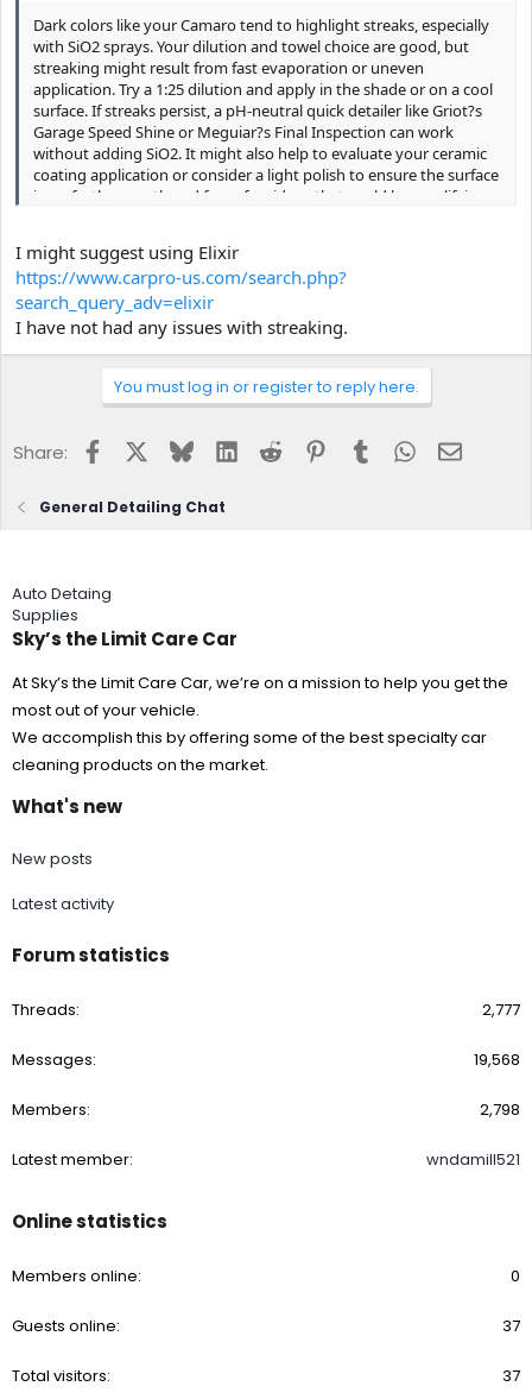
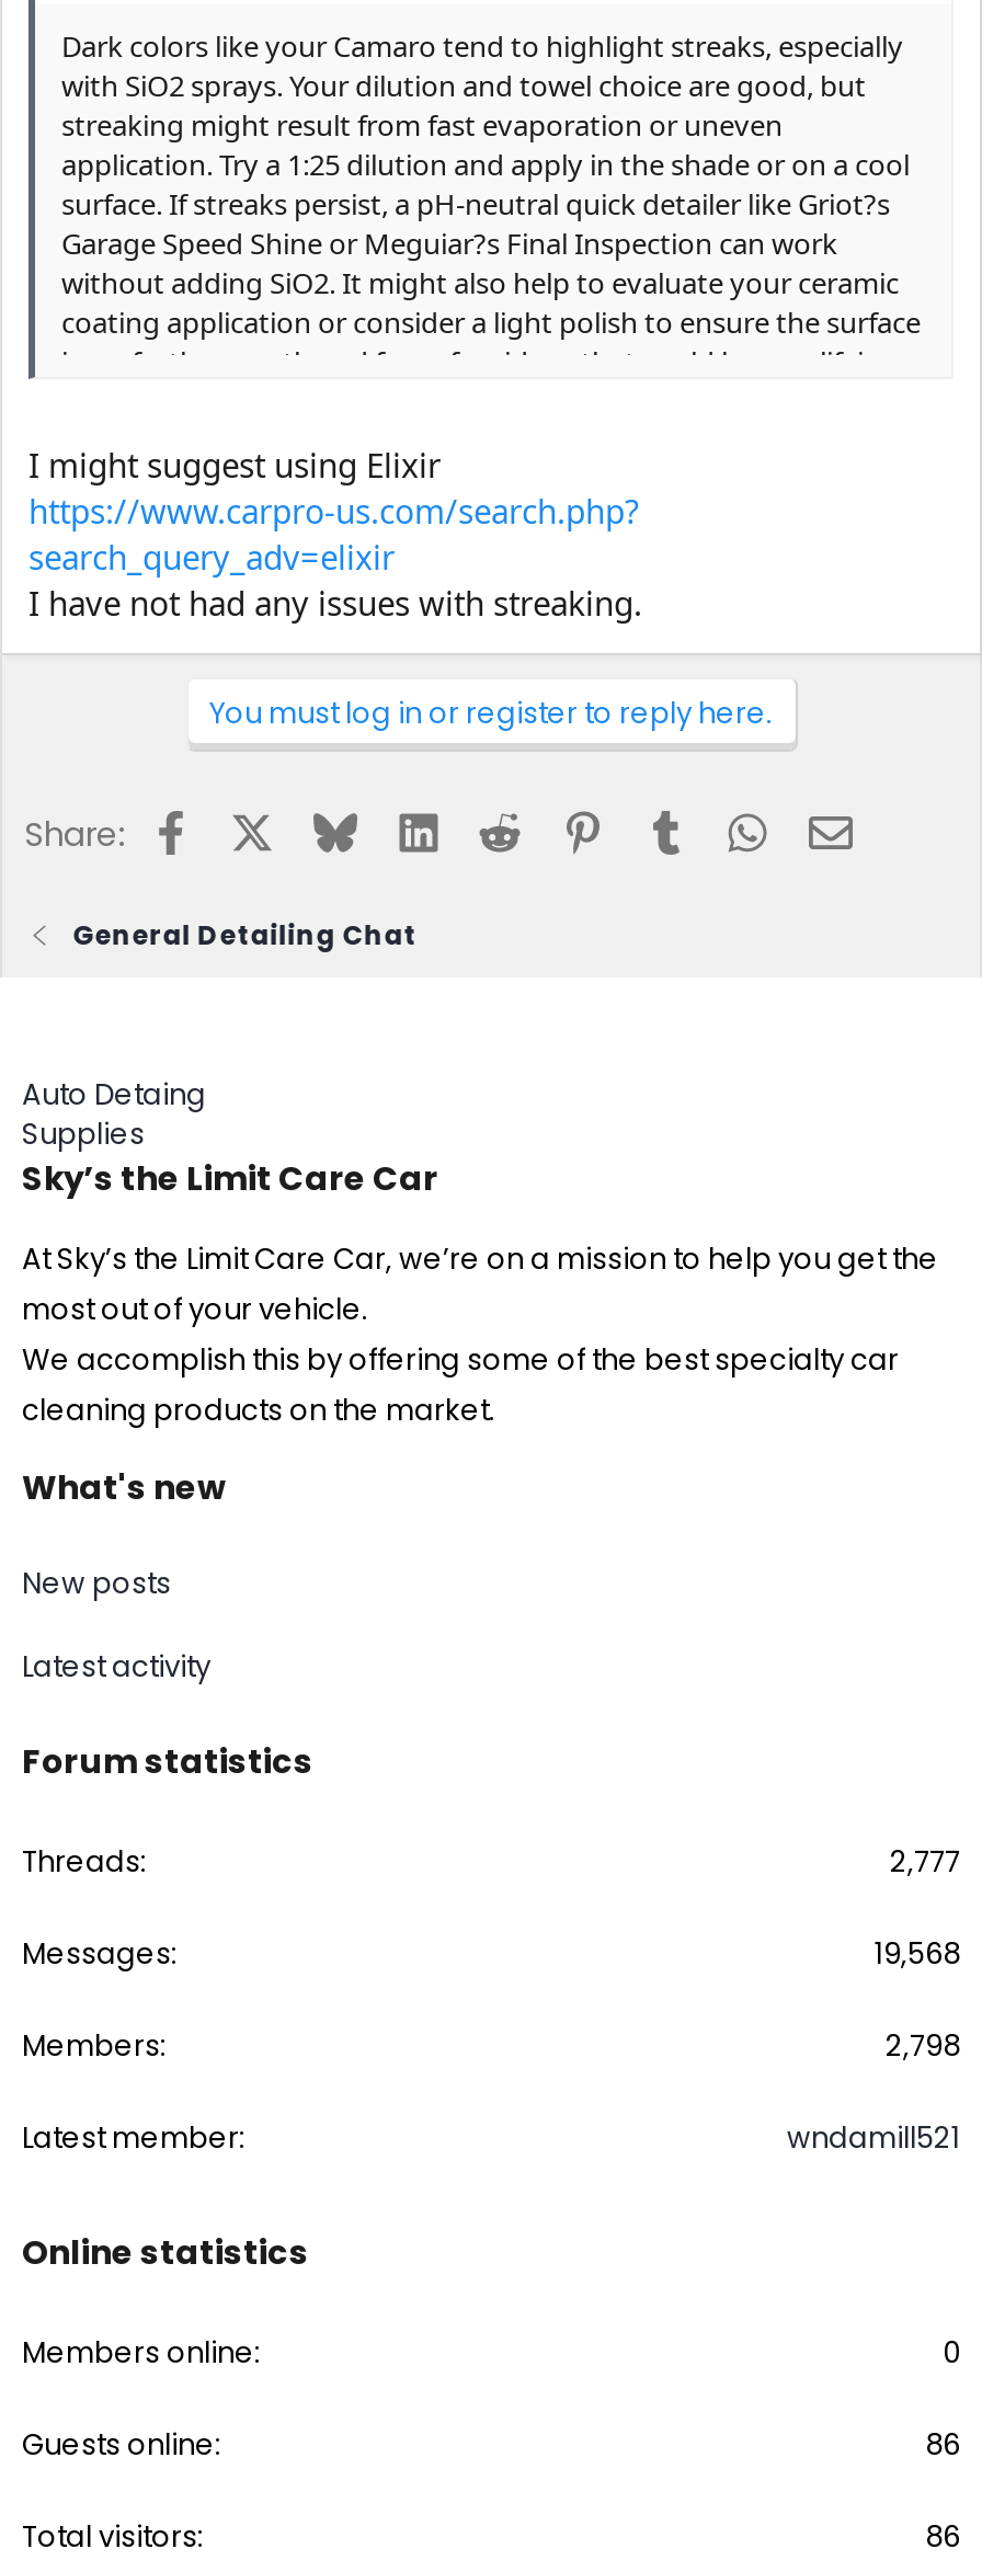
[502,1315,520,1337] 37 -> [925,2424,960,2466] 86
[502,1365,520,1387] 37 -> [925,2516,960,2558] 86

